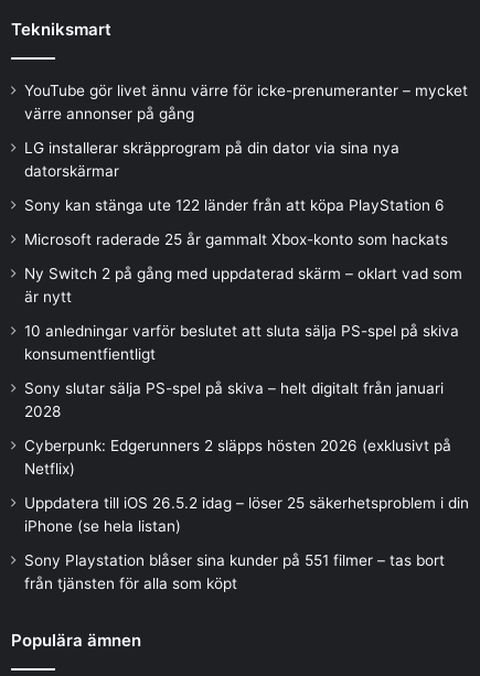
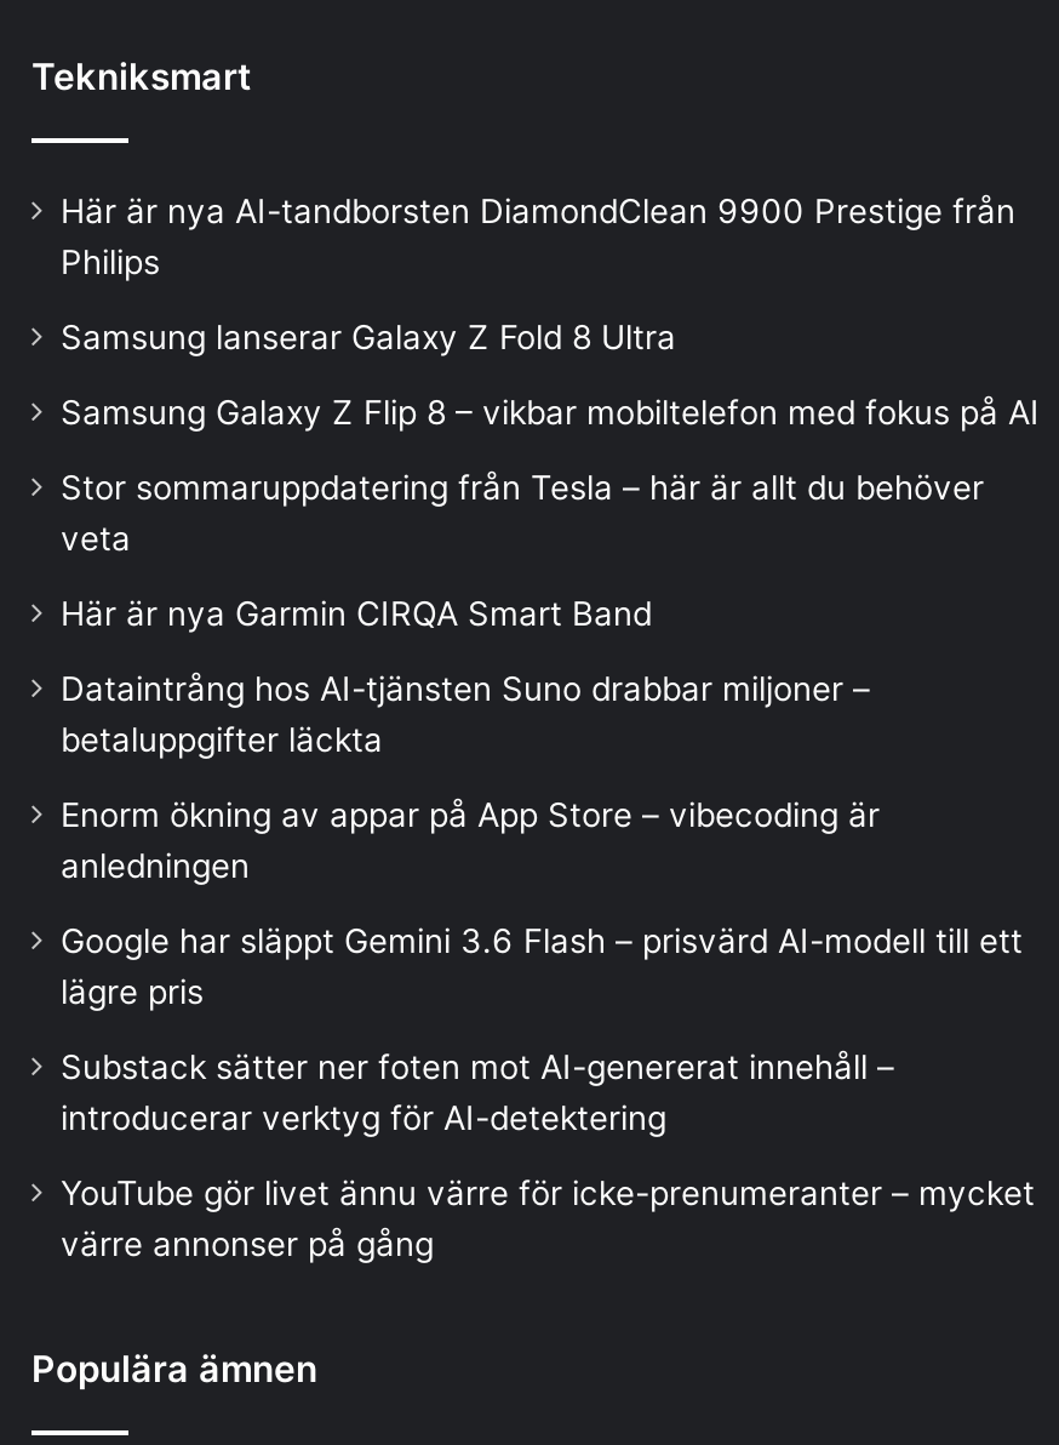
none -> [61,191,1040,1137] Här är nya AI-tandborsten DiamondClean 9900 Prestige från | Philips | Samsung lanserar Galaxy Z Fold 8 Ultra | Samsung Galaxy Z Flip 8 – vikbar mobiltelefon med fokus på AI | Stor sommaruppdatering från Tesla – här är allt du behöver | veta | Här är nya Garmin CIRQA Smart Band | Dataintrång hos AI-tjänsten Suno drabbar miljoner – | betaluppgifter läckta | Enorm ökning av appar på App Store – vibecoding är | anledningen | Google har släppt Gemini 3.6 Flash – prisvärd AI-modell till ett | lägre pris | Substack sätter ner foten mot AI-genererat innehåll – | introducerar verktyg för AI-detektering
moved [24,81,468,122] -> [61,1173,1035,1263]: YouTube gör livet ännu värre för icke-prenumeranter – mycket | värre annonser på gång
[24,139,469,592] LG installerar skräpprogram på din dator via sina nya | datorskärmar | Sony kan stänga ute 122 länder från att köpa PlayStation 6 | Microsoft raderade 25 år gammalt Xbox-konto som hackats | Ny Switch 2 på gång med uppdaterad skärm – oklart vad som | är nytt | 10 anledningar varför beslutet att sluta sälja PS-spel på skiva | konsumentfientligt | Sony slutar sälja PS-spel på skiva – helt digitalt från januari | 2028 | Cyberpunk: Edgerunners 2 släpps hösten 2026 (exklusivt på | Netflix) | Uppdatera till iOS 26.5.2 idag – löser 25 säkerhetsproblem i din | iPhone (se hela listan) | Sony Playstation blåser sina kunder på 551 filmer – tas bort | från tjänsten för alla som köpt -> none

